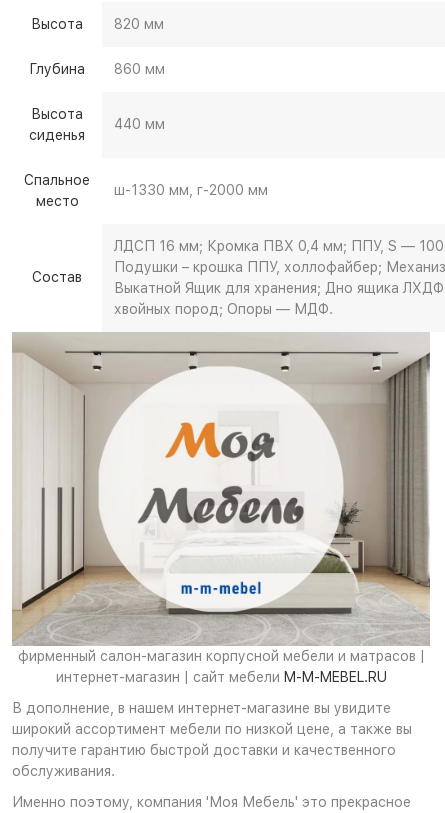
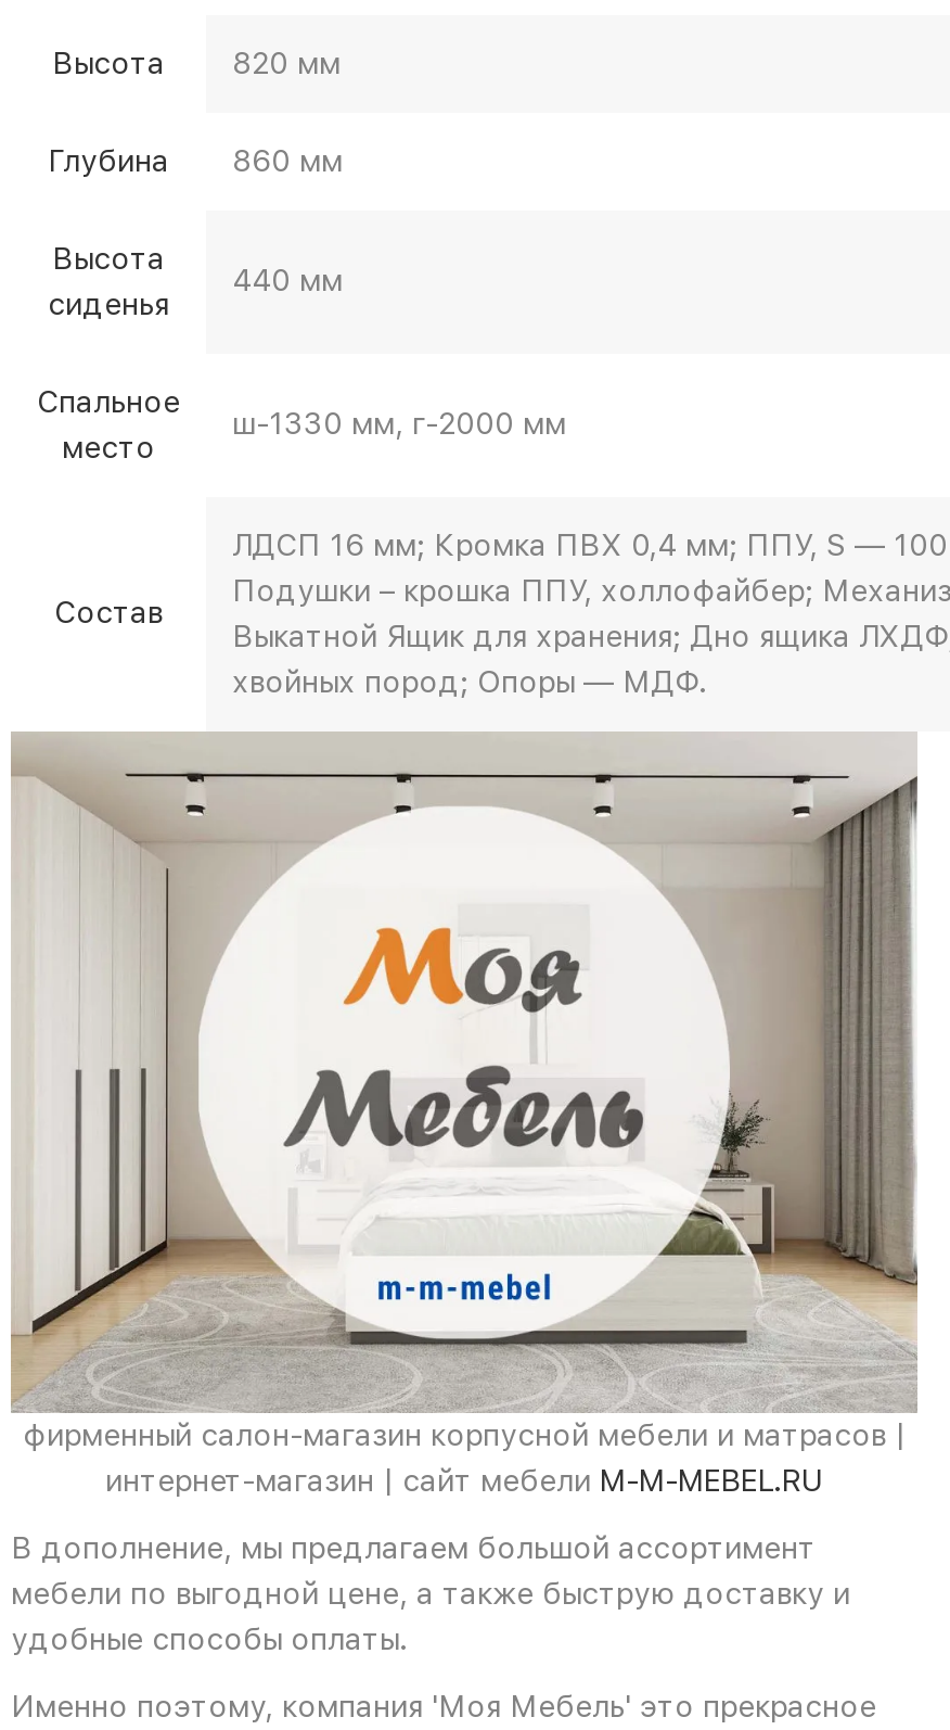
[12,699,412,778] В дополнение, в нашем интернет-магазине вы увидите | широкий ассортимент мебели по низкой цене, а также вы | получите гарантию быстрой доставки и качественного | обслуживания. -> [11,1529,850,1655] В дополнение, мы предлагаем большой ассортимент | мебели по выгодной цене, а также быструю доставку и | удобные способы оплаты.

